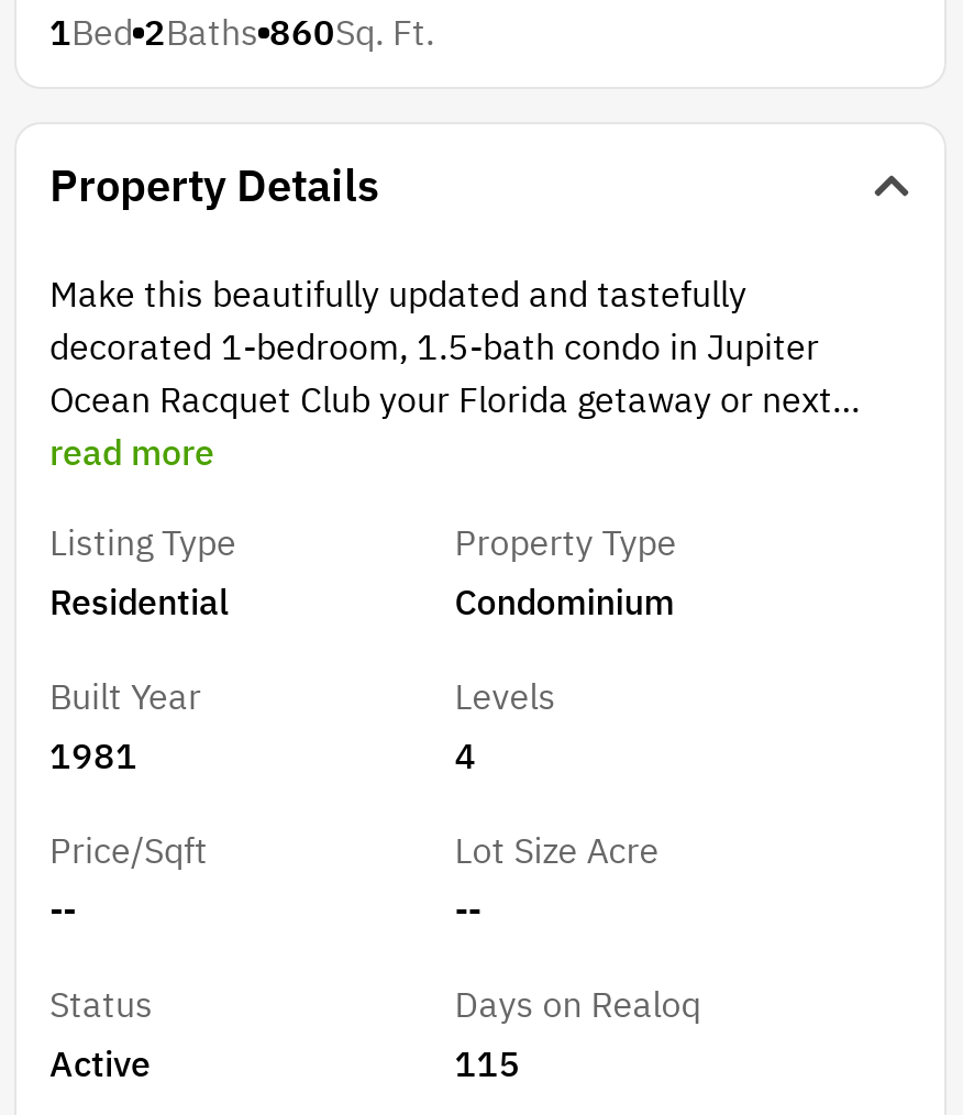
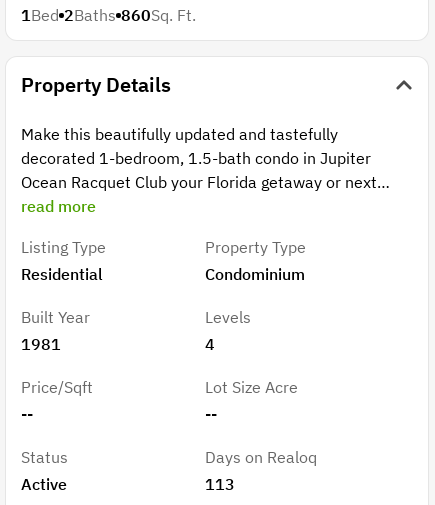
[454,1042,520,1086] 115 -> [205,474,235,494] 113

